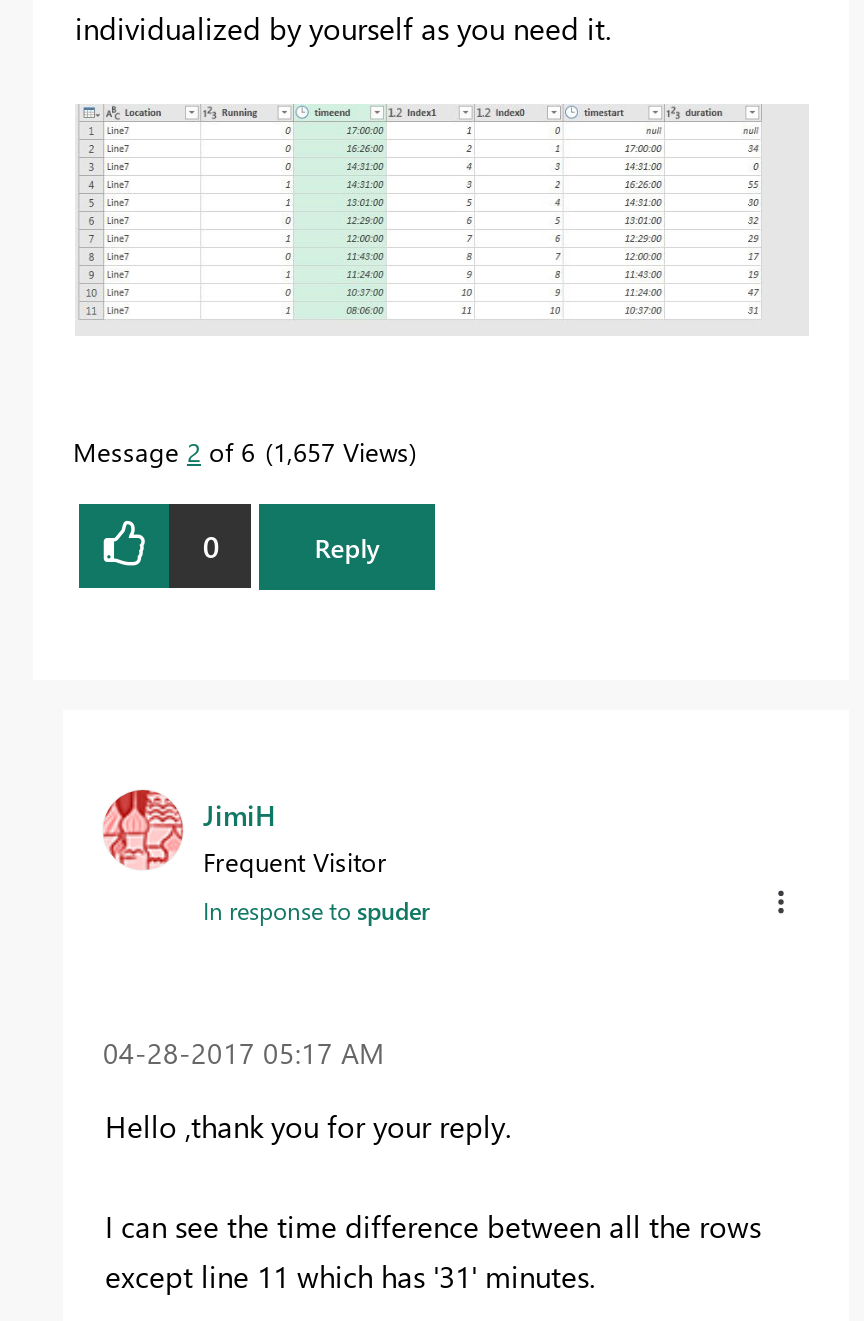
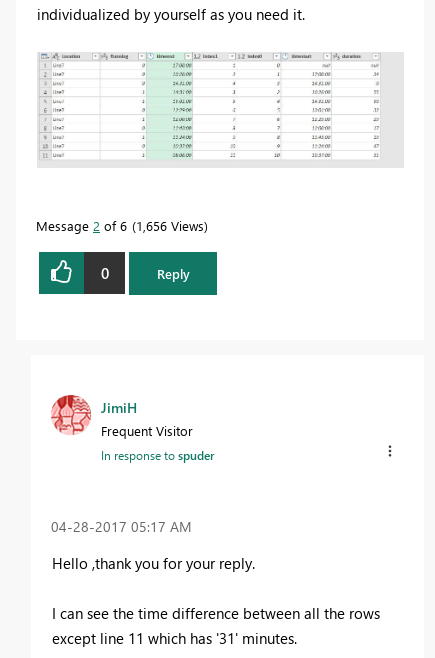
[73,435,409,469] Message 2 of 6 1,657 Views -> [36,217,204,234] Message 2 of 6 1,656 Views

